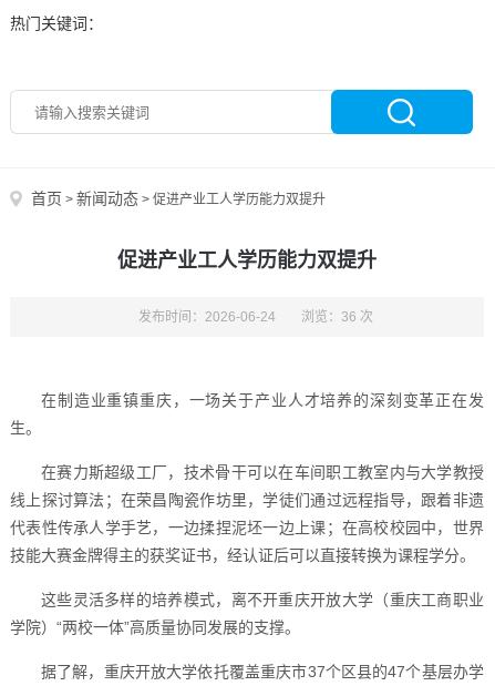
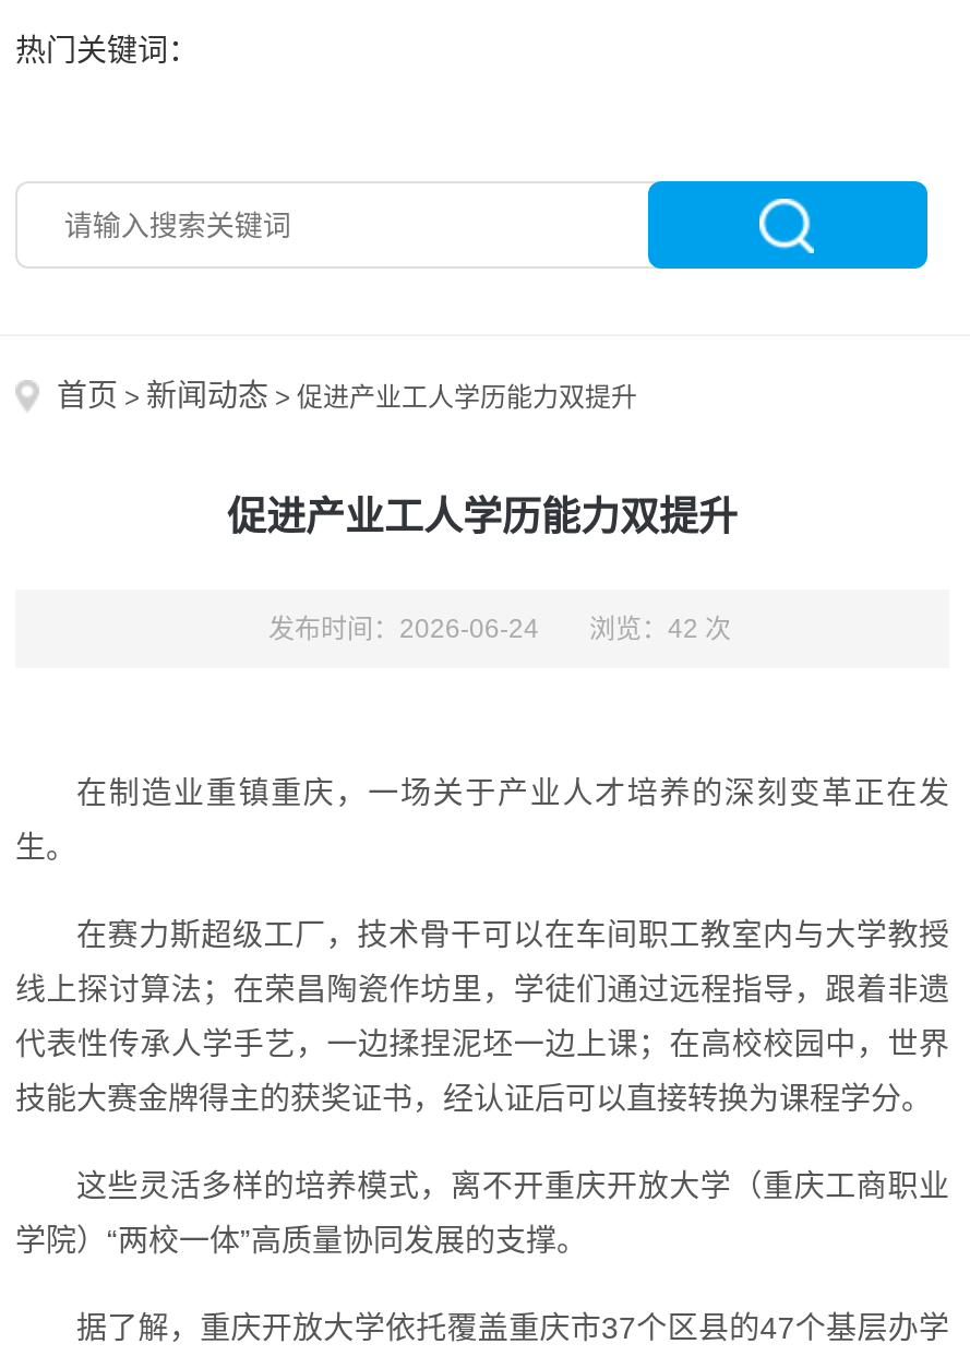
[138,309,373,325] 发布时间：2026-06-24 浏览：36 次 -> [268,614,731,644] 发布时间：2026-06-24 浏览：42 次

